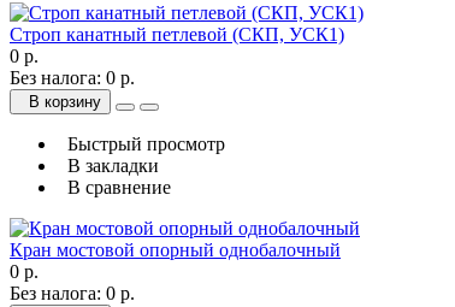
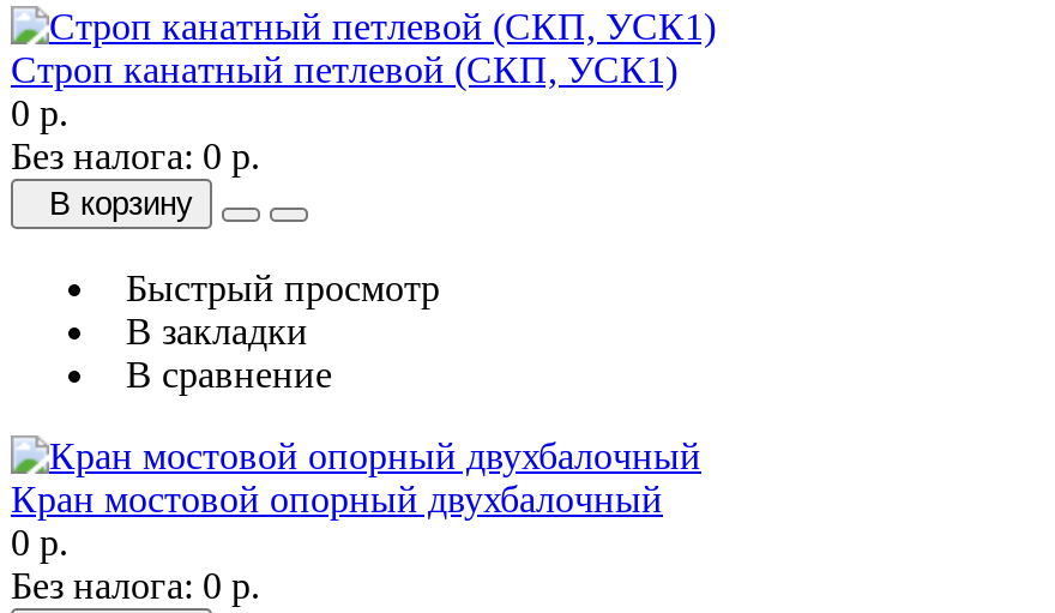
[10,240,341,261] Кран мостовой опорный однобалочный -> [11,480,663,520] Кран мостовой опорный двухбалочный

